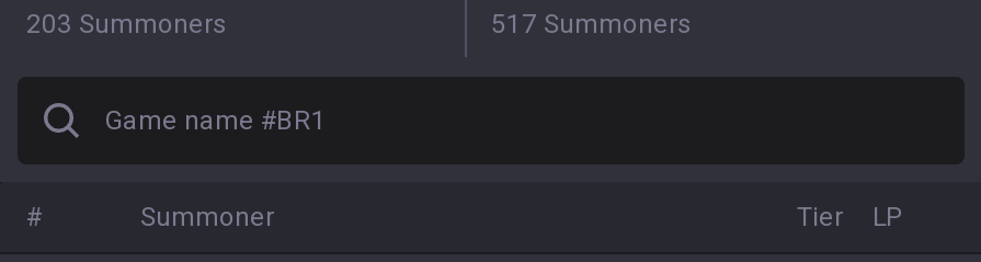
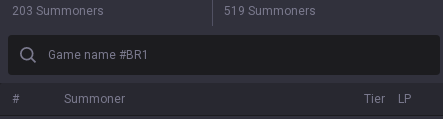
[491,9,693,39] 517 Summoners -> [224,4,316,18] 519 Summoners

